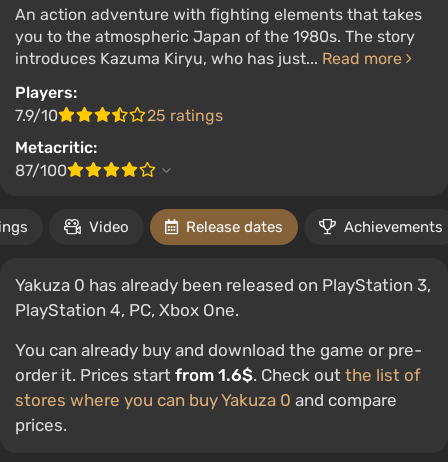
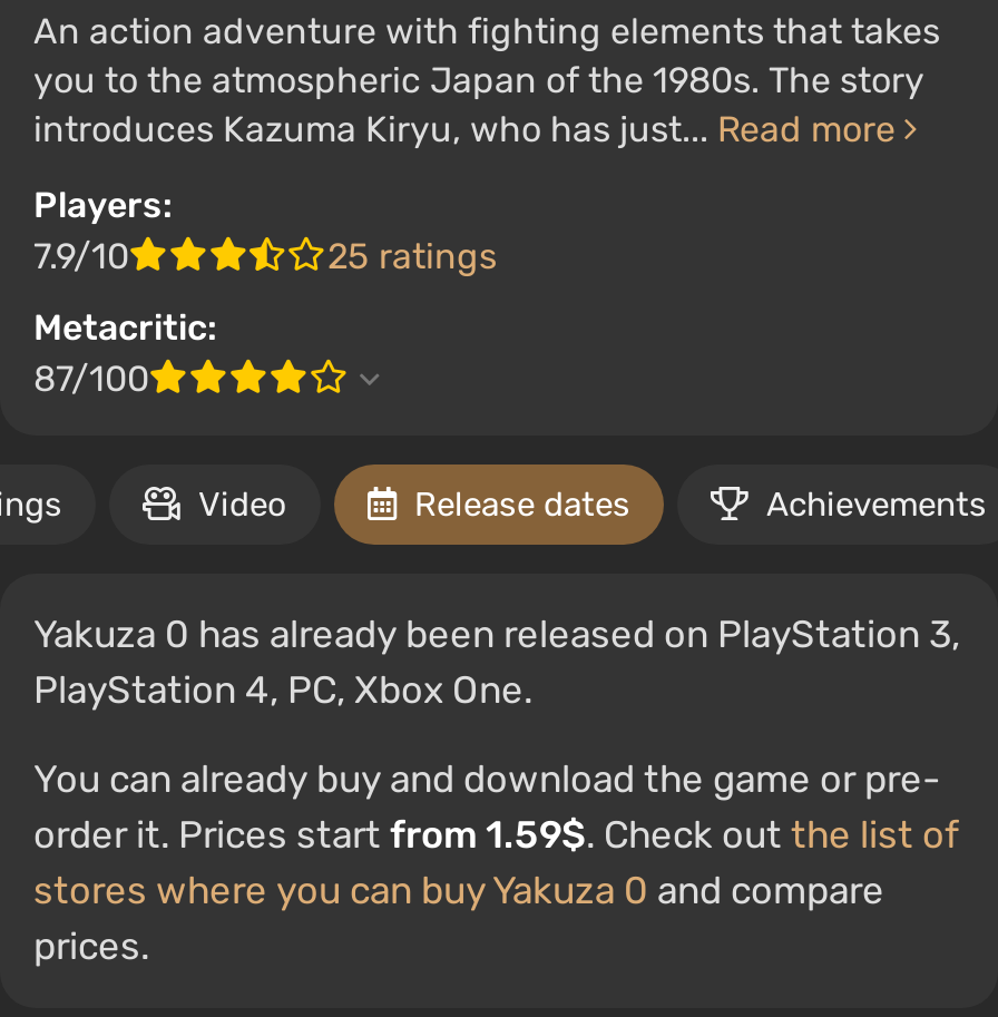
[15,365,421,385] order it. Prices start from 1.6$. Check out the list of -> [33,812,960,857] order it. Prices start from 1.59$. Check out the list of

